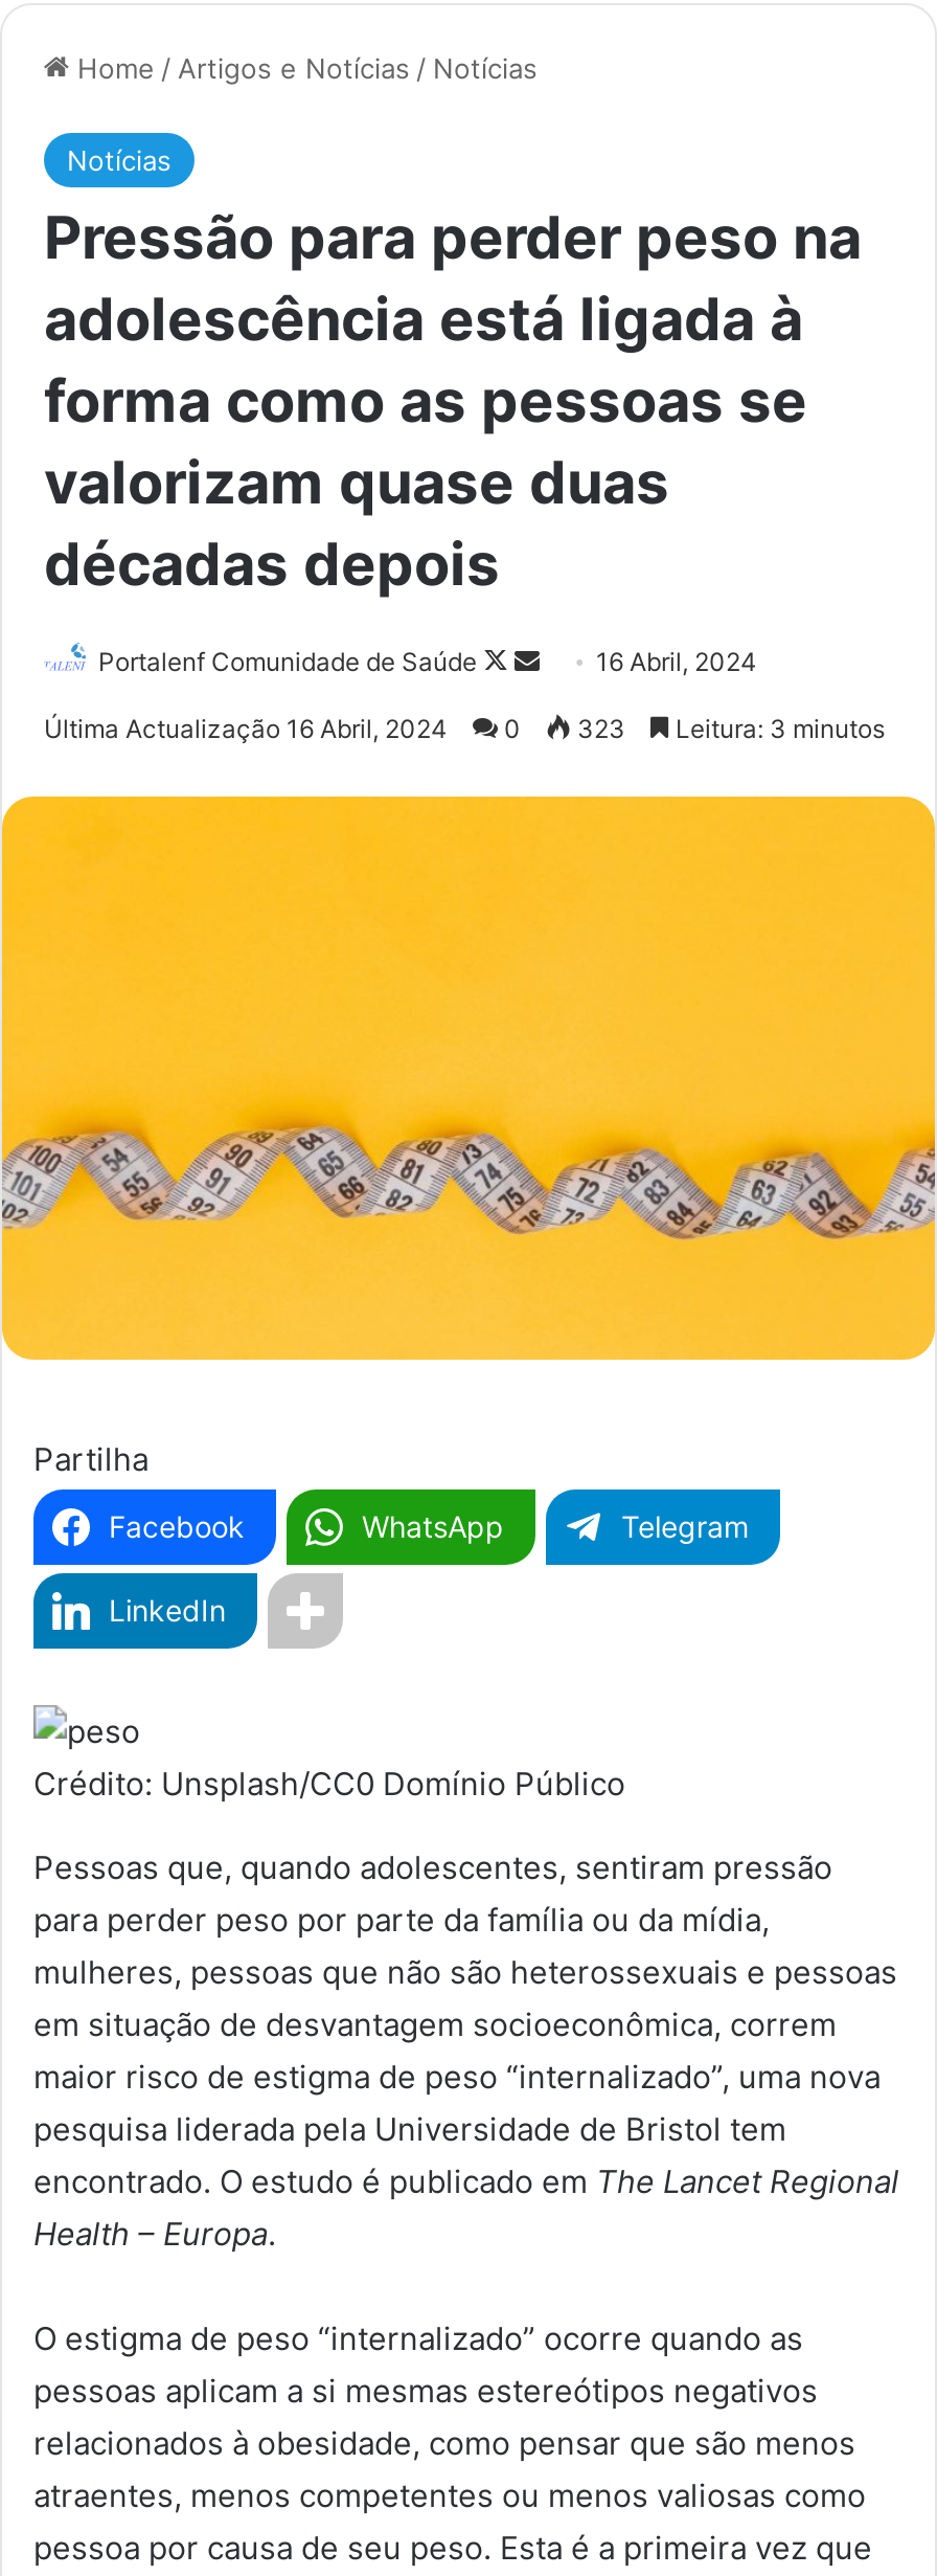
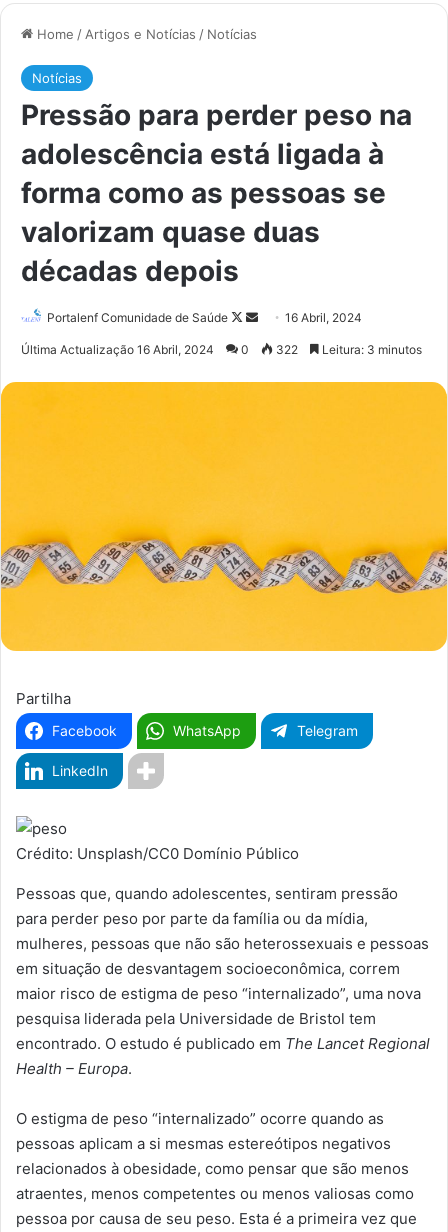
[44,713,885,744] Última Actualização 16 Abril, 2024 0 323 Leitura: 3 minutos -> [21,342,422,357] Última Actualização 16 Abril, 2024 0 322 Leitura: 3 minutos

